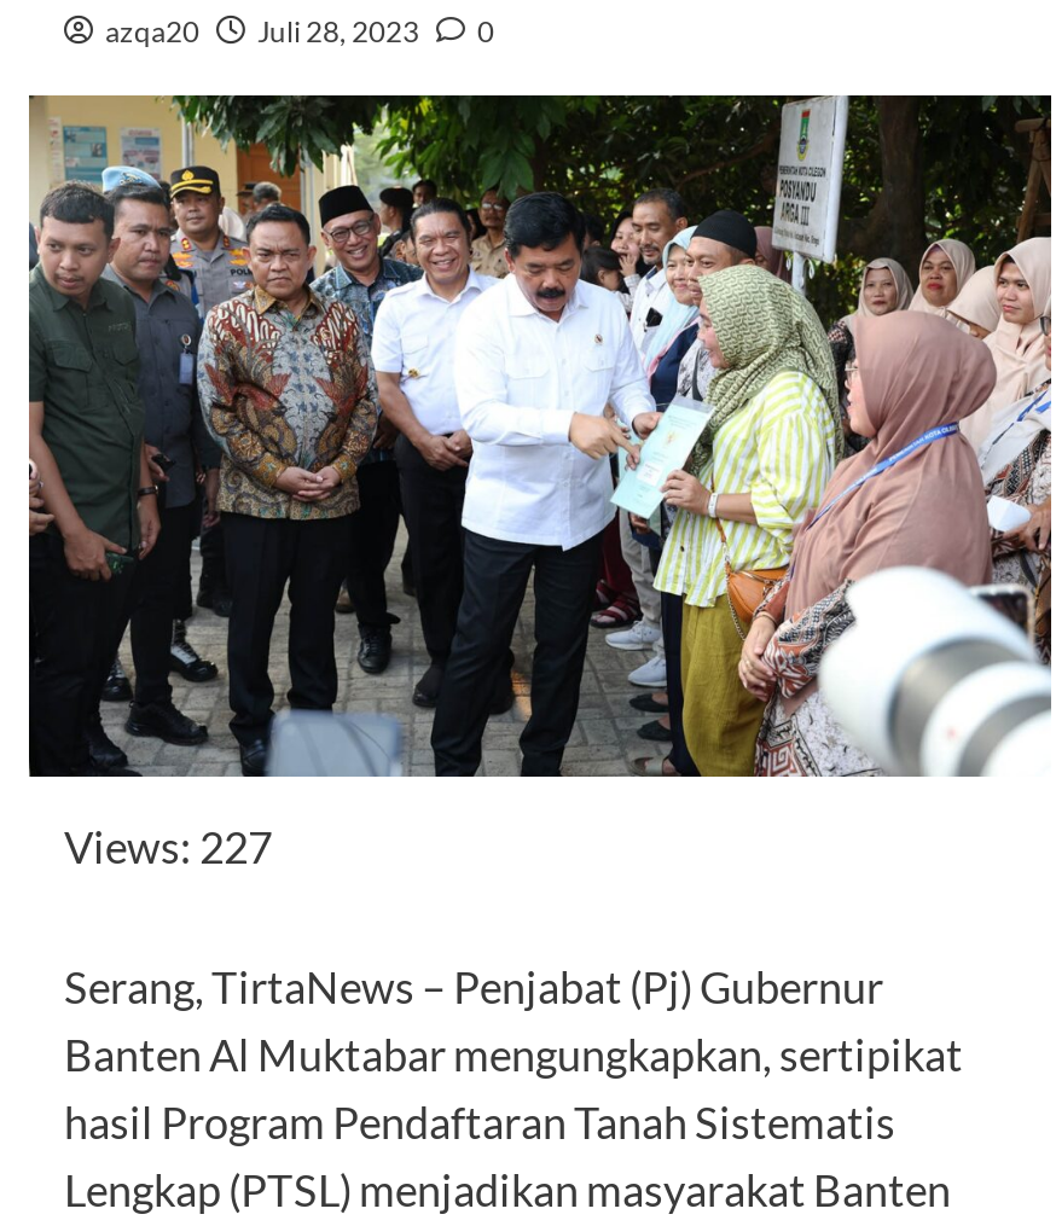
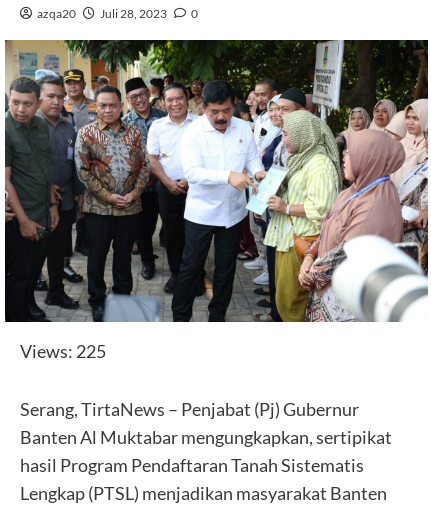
[64,820,272,873] Views: 227 -> [19,340,105,362] Views: 225

